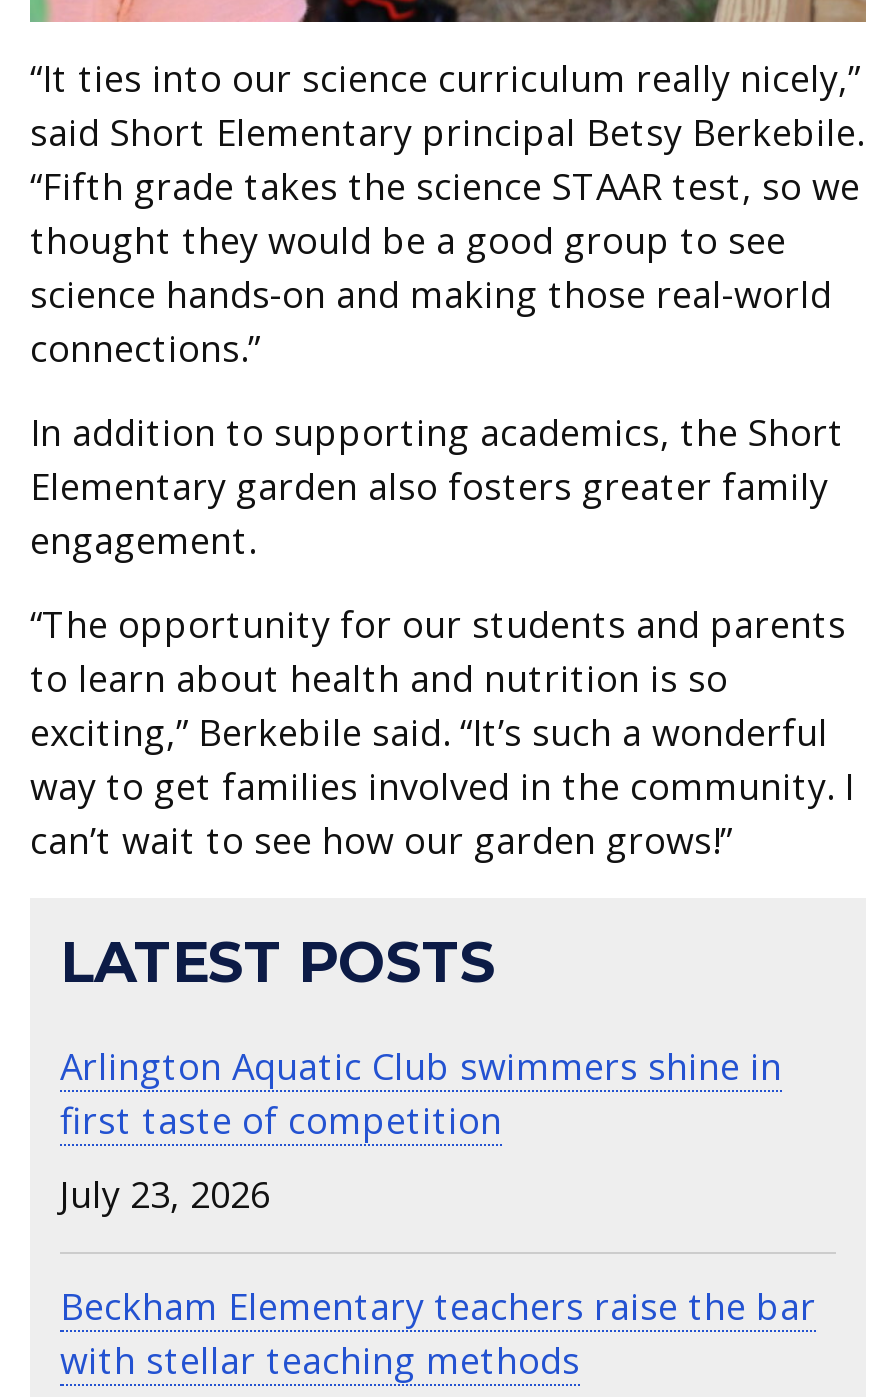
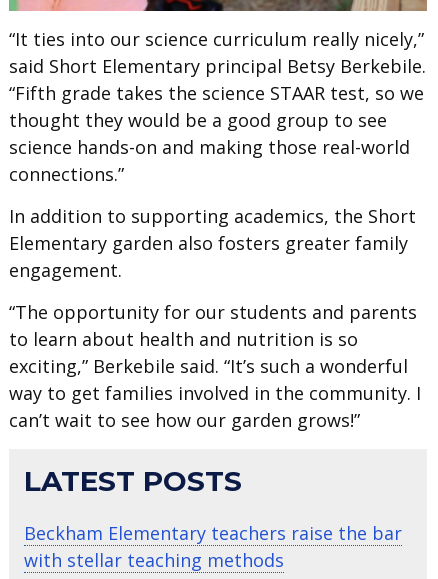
[60,1041,782,1217] Arlington Aquatic Club swimmers shine in | first taste of competition | July 23, 2026 -> none

